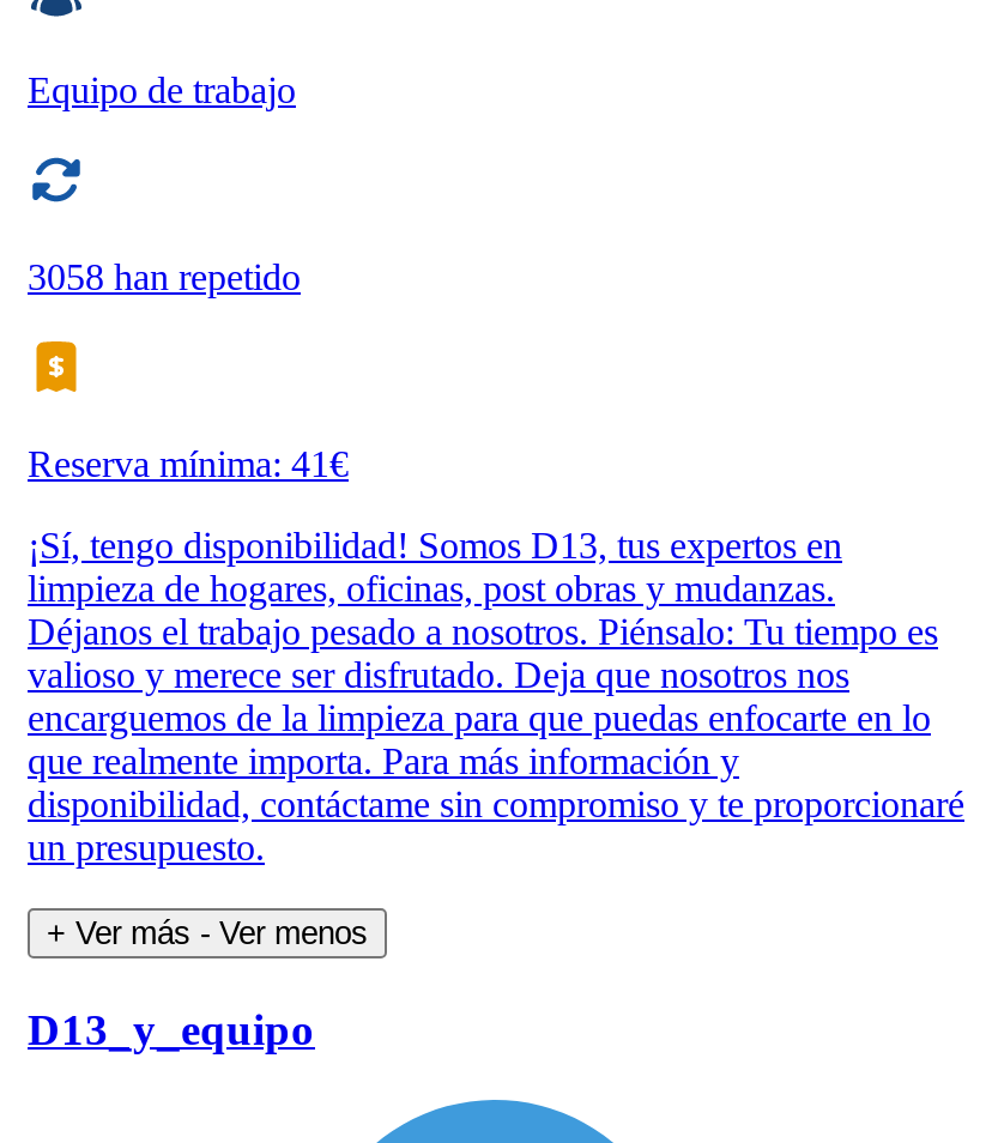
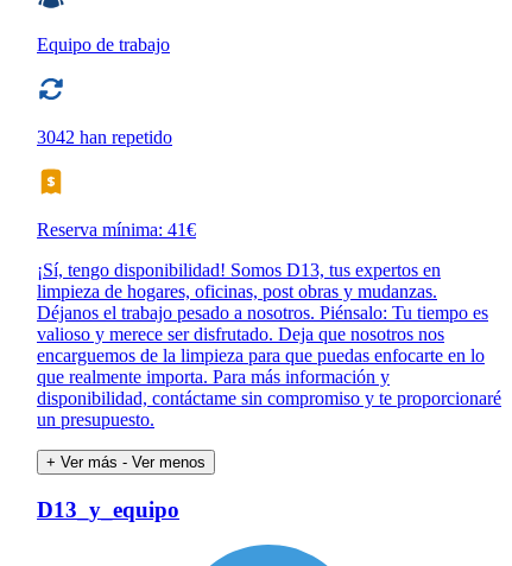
[28,256,301,297] 3058 han repetido -> [37,127,172,147] 3042 han repetido

